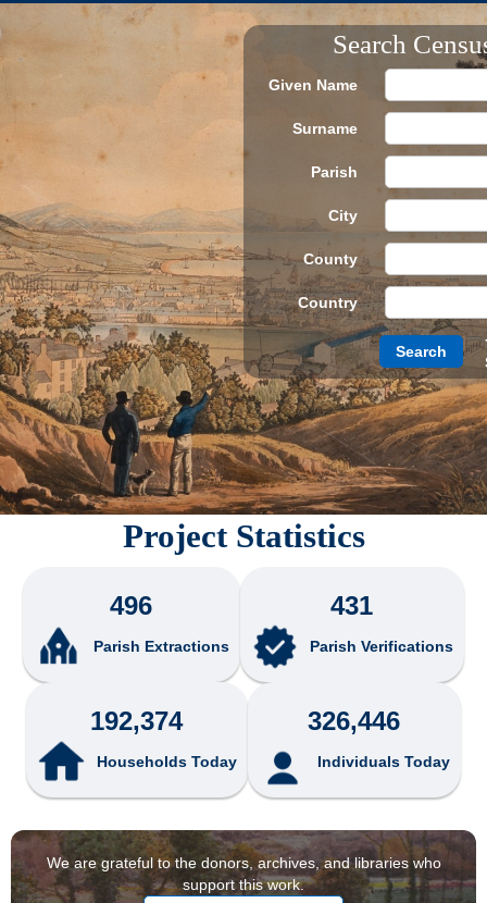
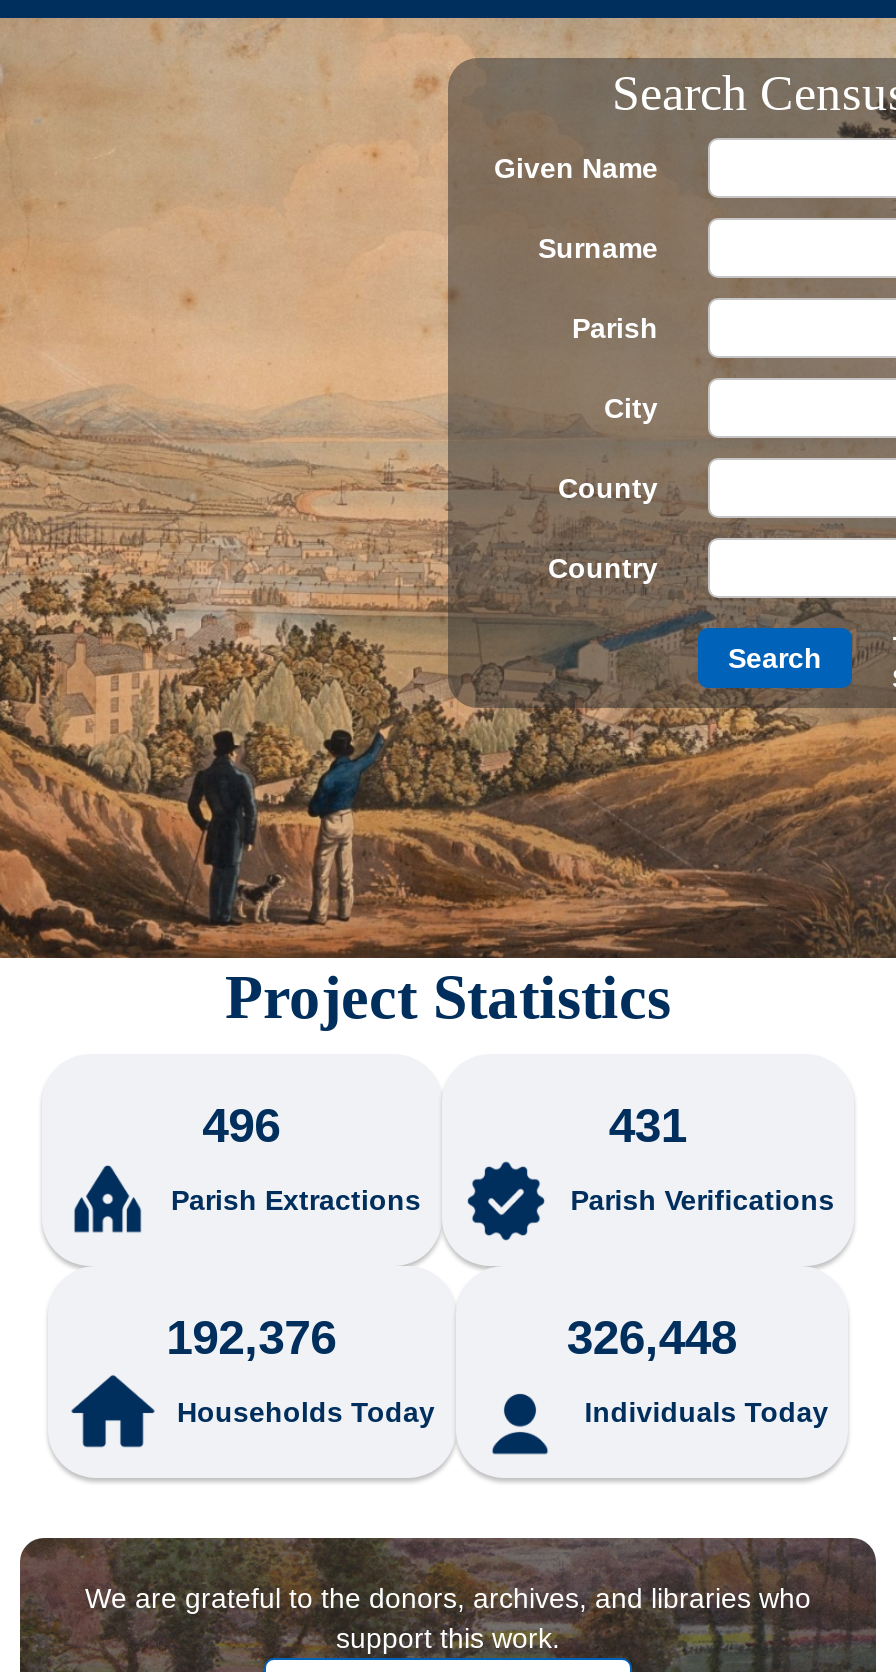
[90,706,183,735] 192,374 -> [166,1310,336,1364] 192,376
[308,706,400,735] 326,446 -> [567,1310,737,1364] 326,448

